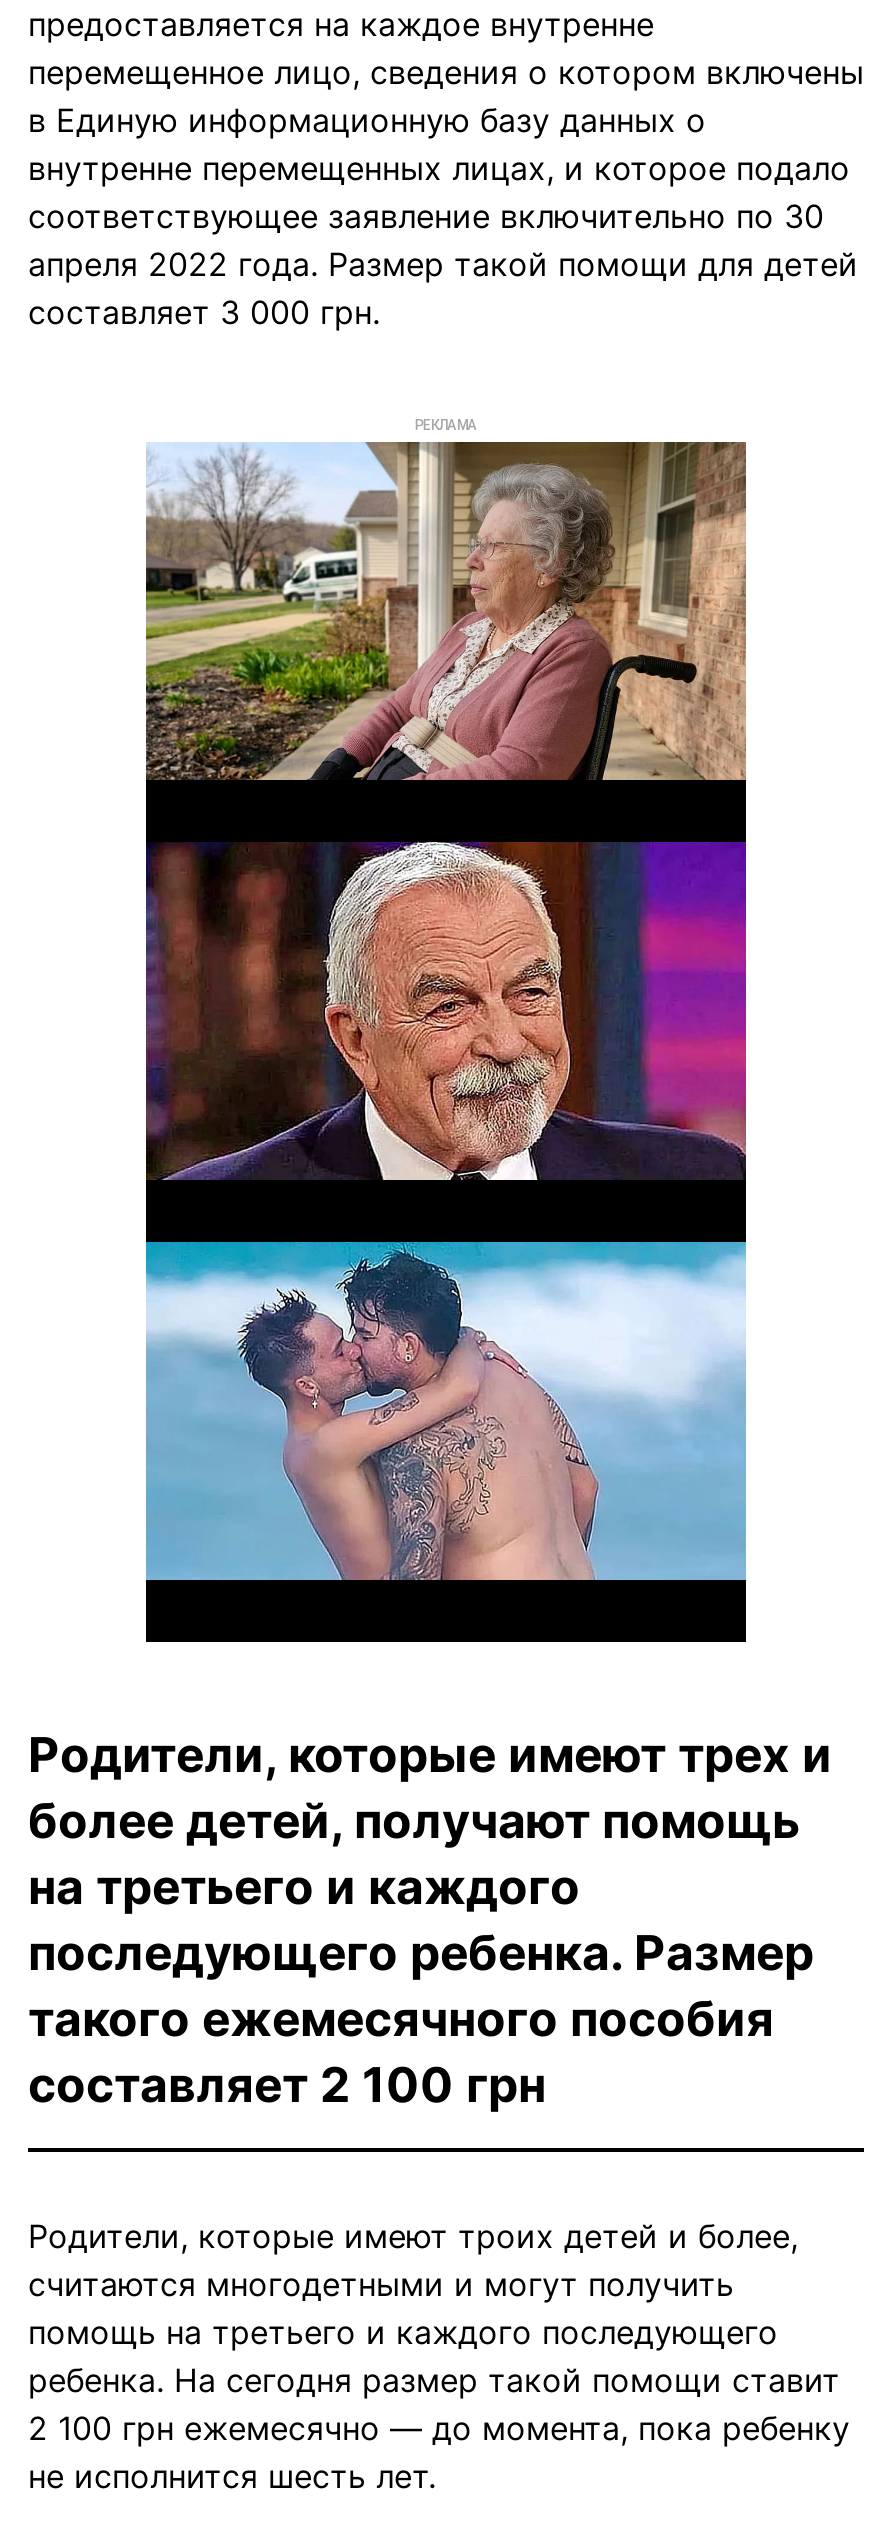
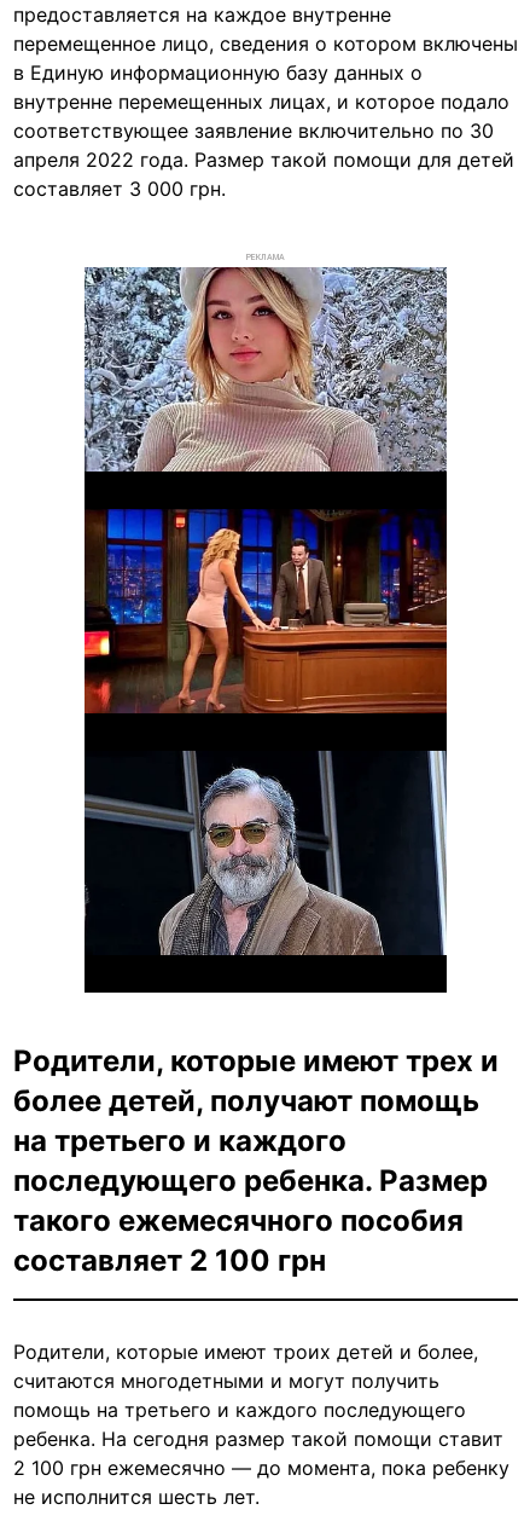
[144,440,746,782] [image] -> [83,266,448,473] [image]
[144,840,748,1182] [image] -> [83,508,448,715] [image]
[144,1240,748,1582] [image] -> [83,750,448,955] [image]

